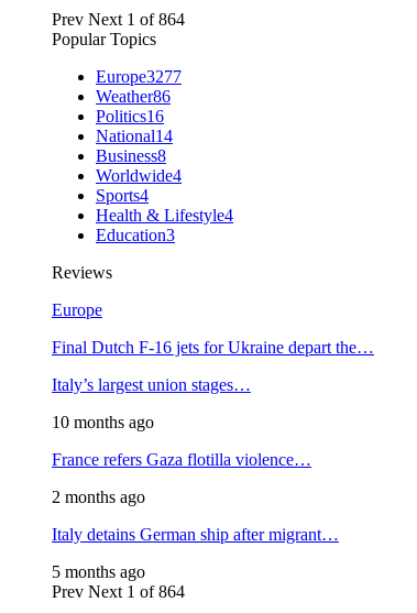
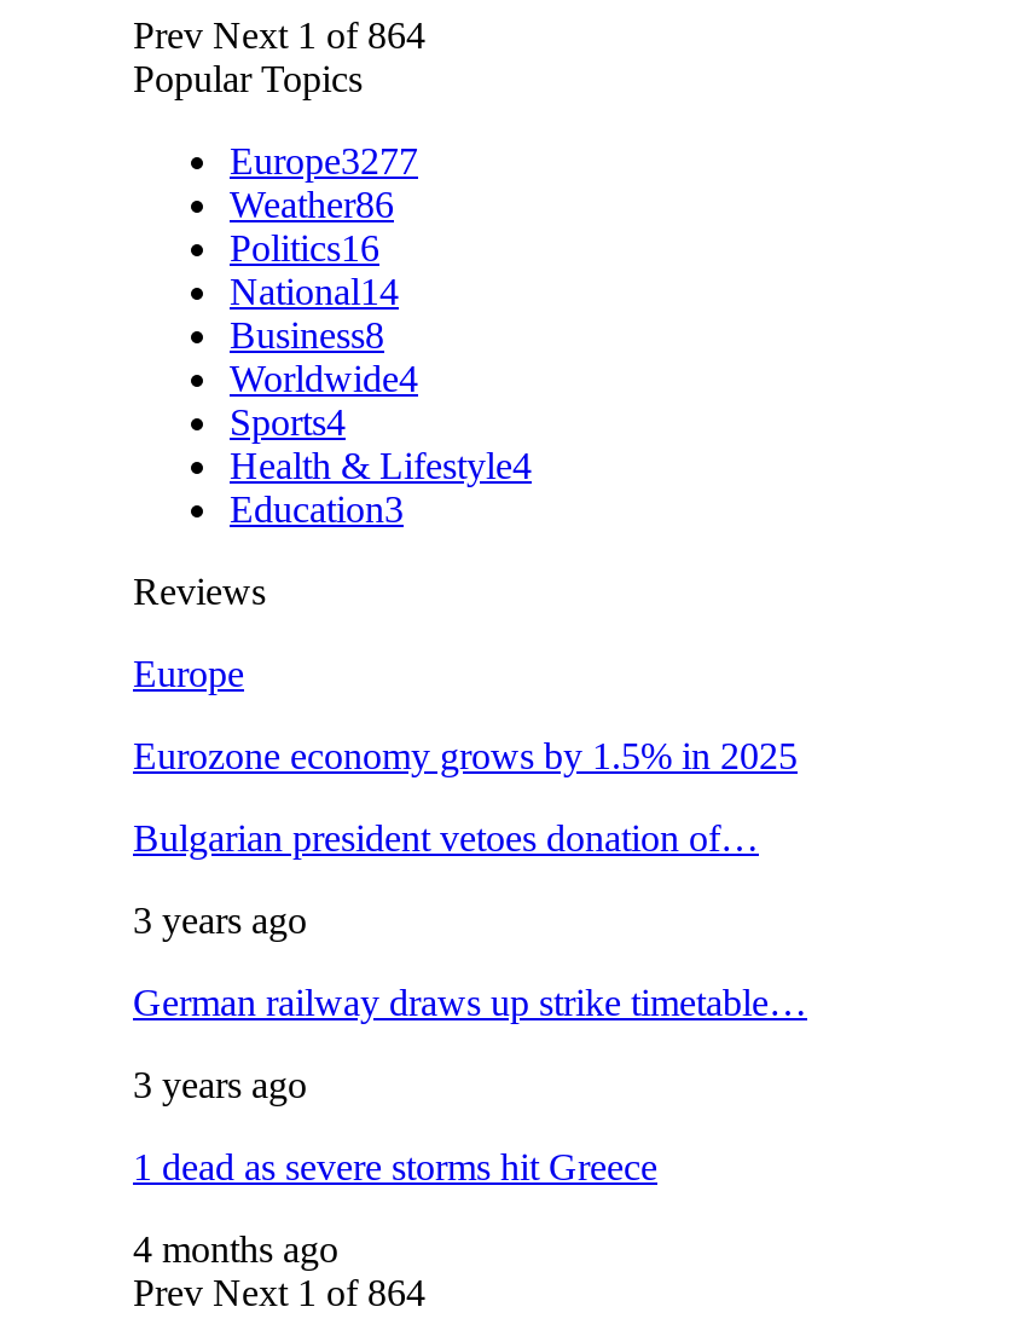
[52,338,374,356] Final Dutch F-16 jets for Ukraine depart the… -> [133,735,798,776] Eurozone economy grows by 1.5% in 2025
[52,375,251,394] Italy’s largest union stages… -> [133,817,759,858] Bulgarian president vetoes donation of…
[52,412,154,431] 10 months ago -> [133,899,307,940] 3 years ago
[52,450,311,469] France refers Gaza flotilla violence… -> [133,981,807,1022] German railway draws up strike timetable…
[52,487,145,506] 2 months ago -> [133,1064,307,1105] 3 years ago
[52,525,339,543] Italy detains German ship after migrant… -> [133,1146,657,1187] 1 dead as severe storms hit Greece
[52,562,145,581] 5 months ago -> [133,1228,338,1269] 4 months ago

